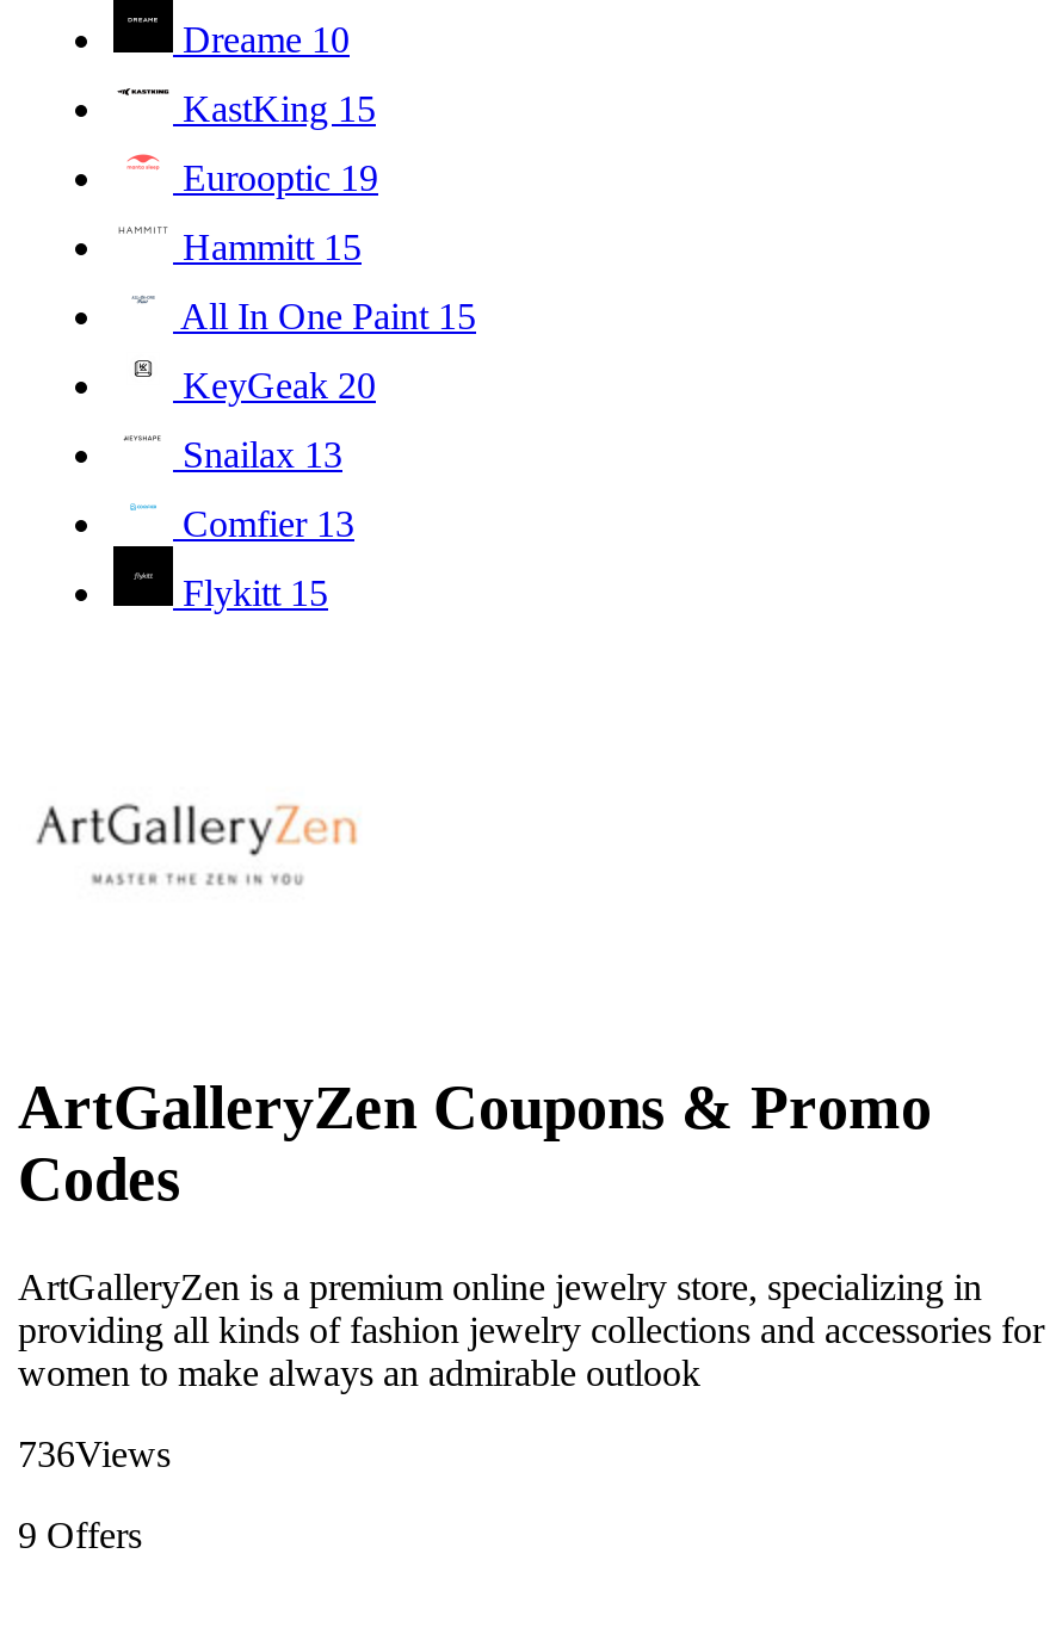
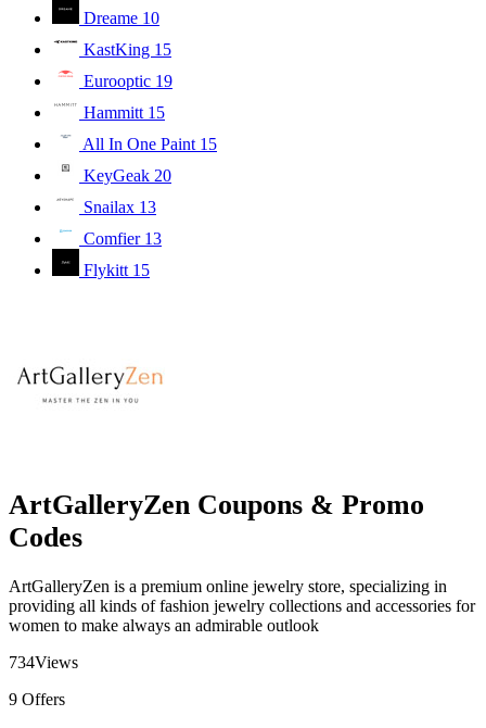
[18,1434,171,1475] 736Views -> [9,653,78,672] 734Views

